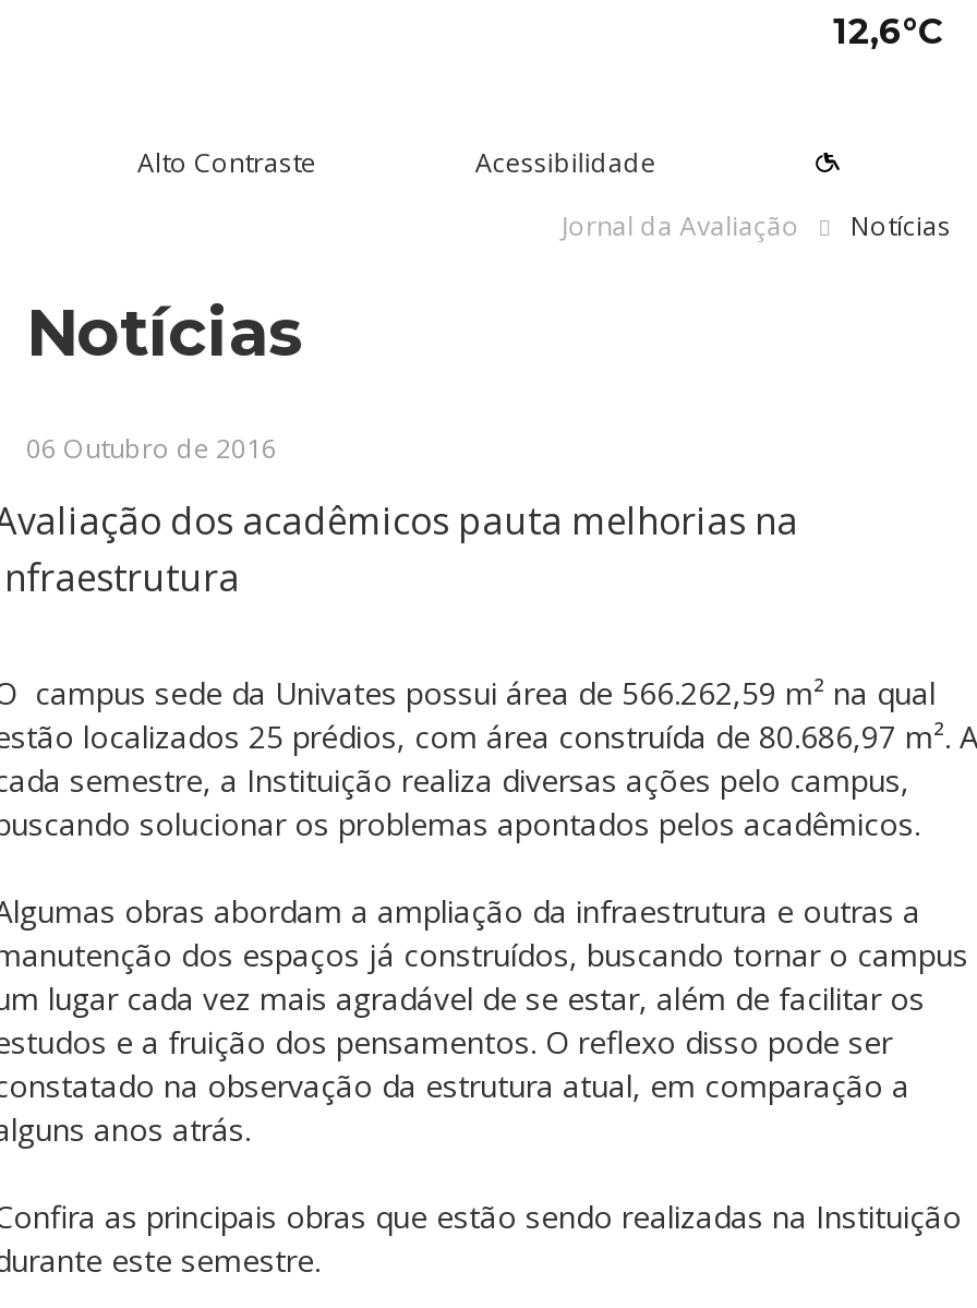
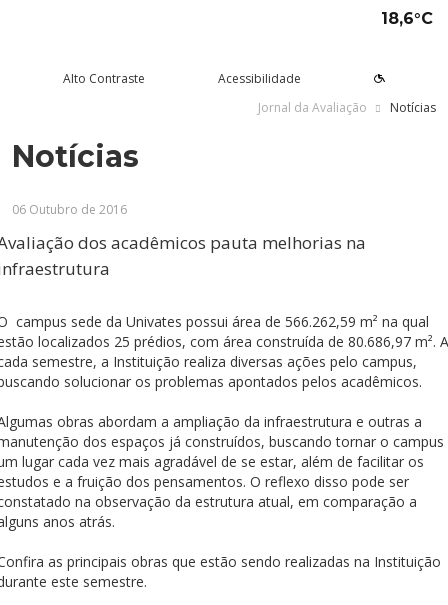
[833,11,944,52] 12,6°C -> [381,9,433,28] 18,6°C

